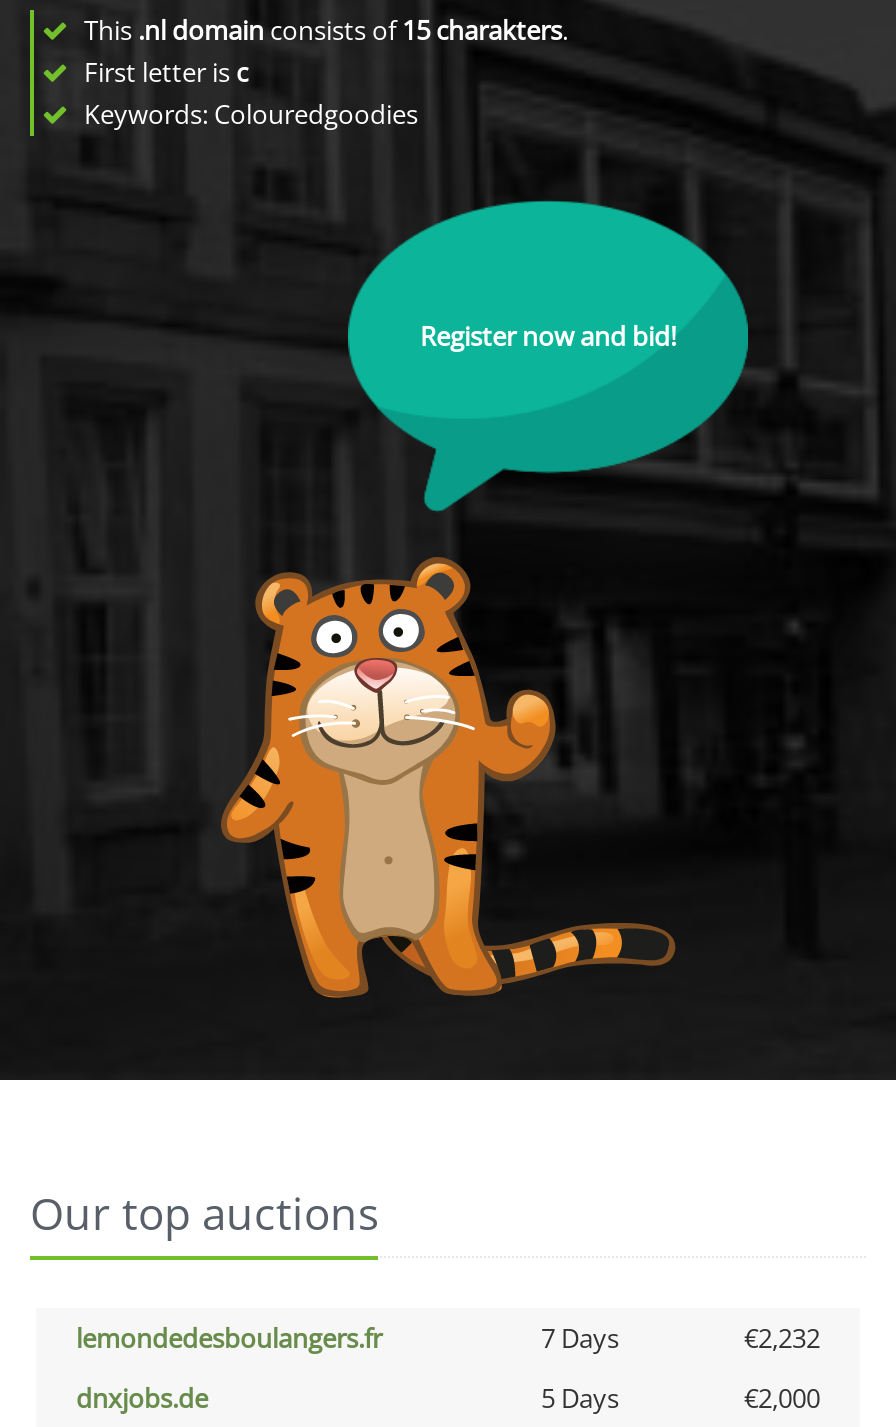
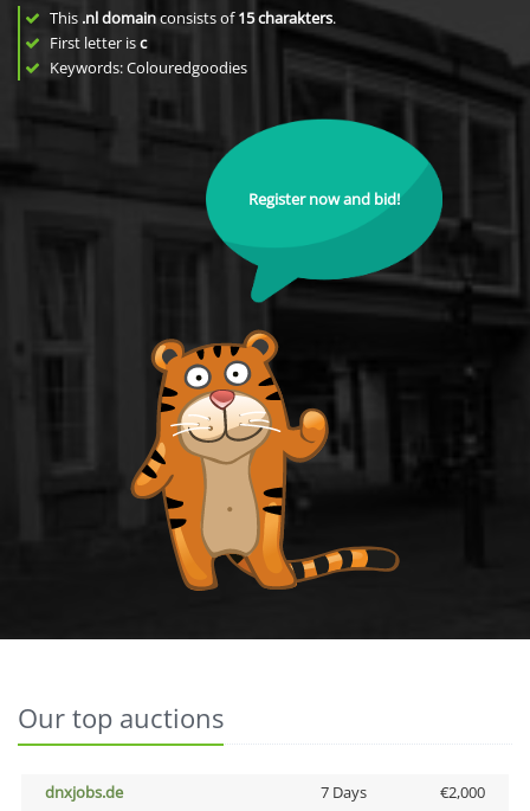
[76,1320,820,1356] lemondedesboulangers.fr | 7 Days | €2,232 -> none
[541,1380,619,1416] 5 Days -> [320,781,366,803] 7 Days

